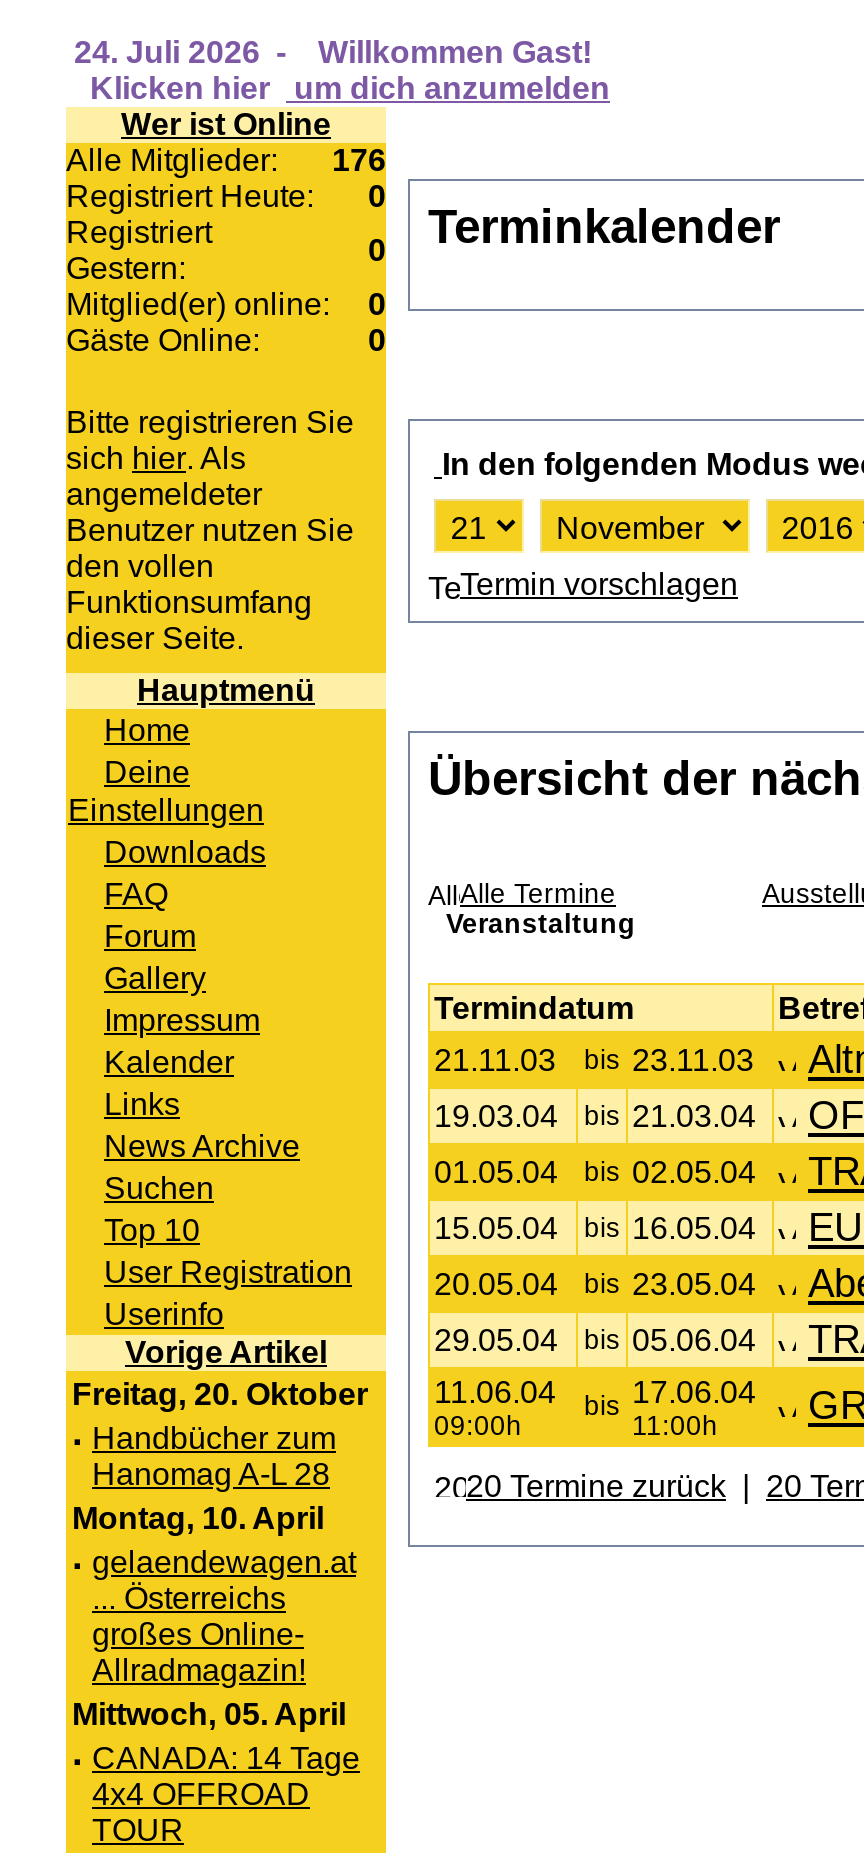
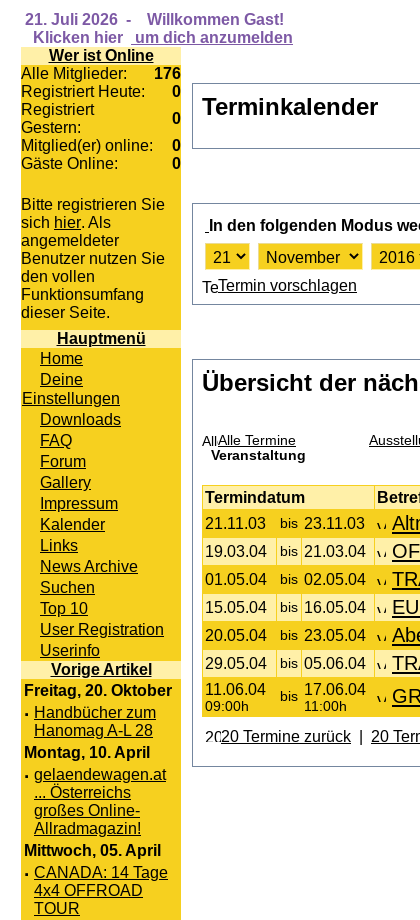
[74,35,592,69] 24. Juli 2026 - Willkommen Gast! -> [25,11,284,28] 21. Juli 2026 - Willkommen Gast!

